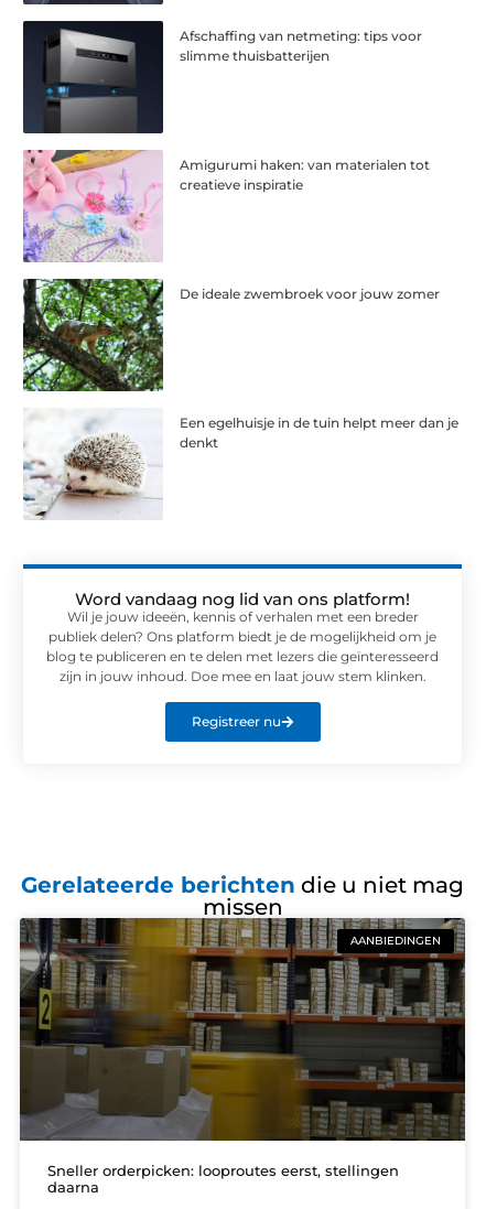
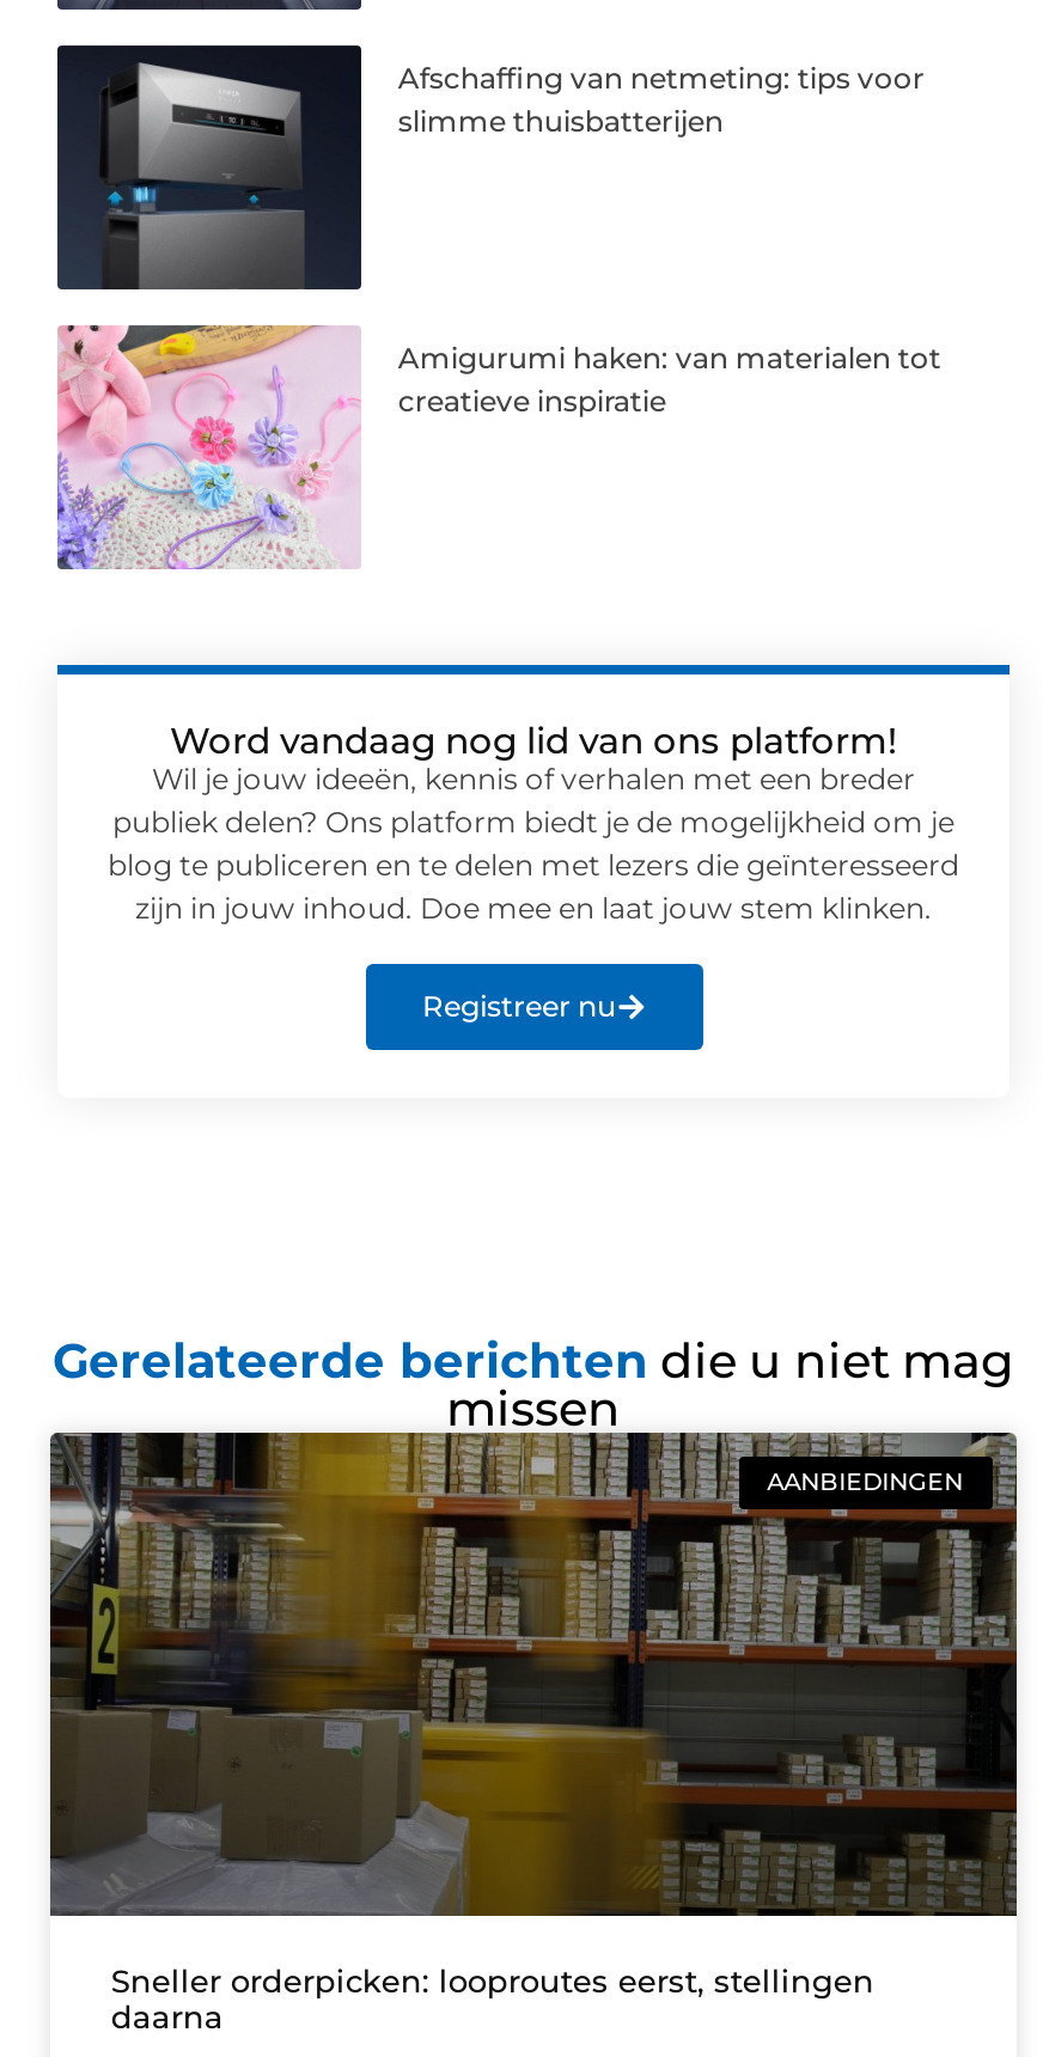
[22,278,440,391] [image] | De ideale zwembroek voor jouw zomer -> none
[23,414,459,519] [image] | Een egelhuisje in de tuin helpt meer dan je | denkt -> none

